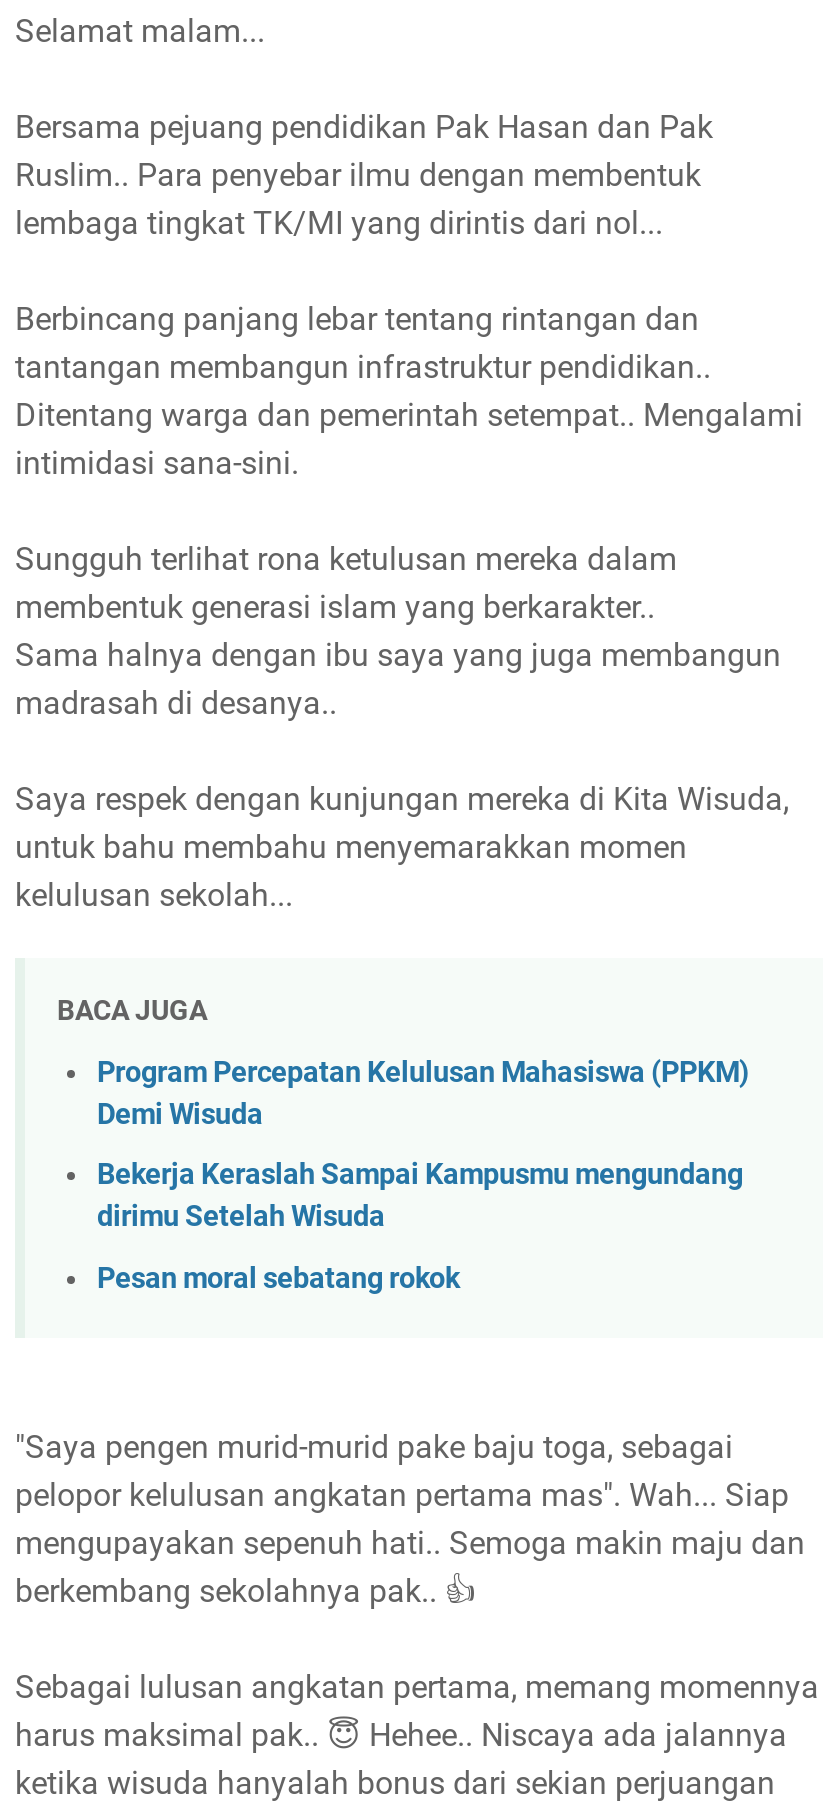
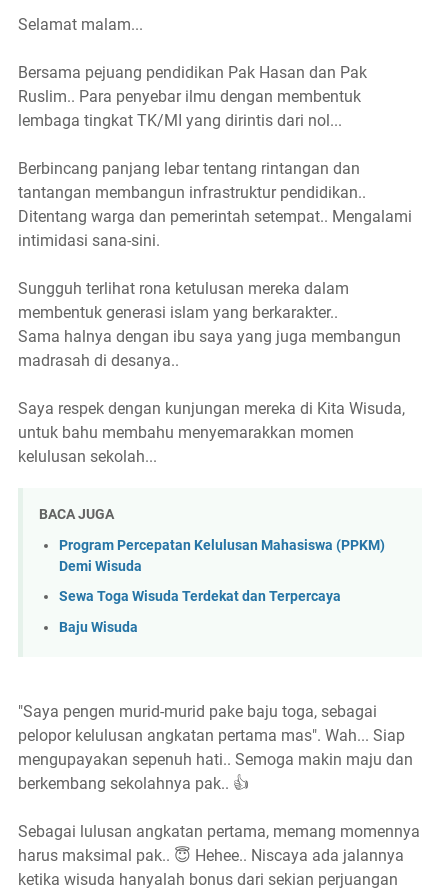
[97,1159,743,1235] Bekerja Keraslah Sampai Kampusmu mengundang | dirimu Setelah Wisuda -> [59,588,341,605] Sewa Toga Wisuda Terdekat dan Terpercaya
[97,1262,459,1296] Pesan moral sebatang rokok -> [59,619,138,636] Baju Wisuda

